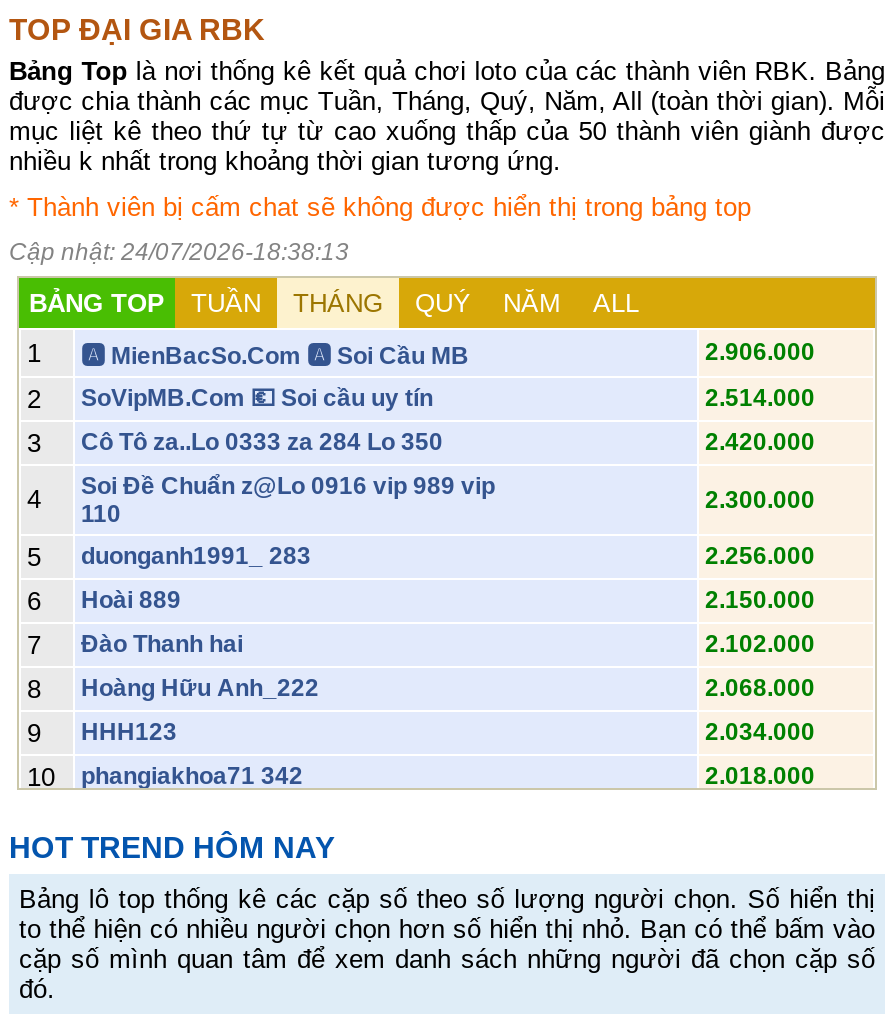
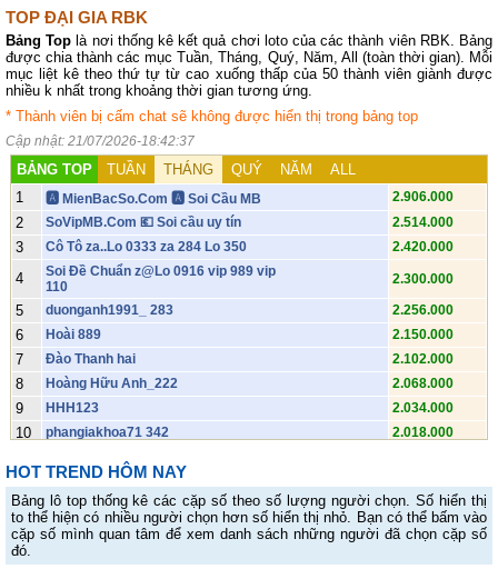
[9,238,349,266] Cập nhật: 24/07/2026-18:38:13 -> [6,133,195,149] Cập nhật: 21/07/2026-18:42:37

